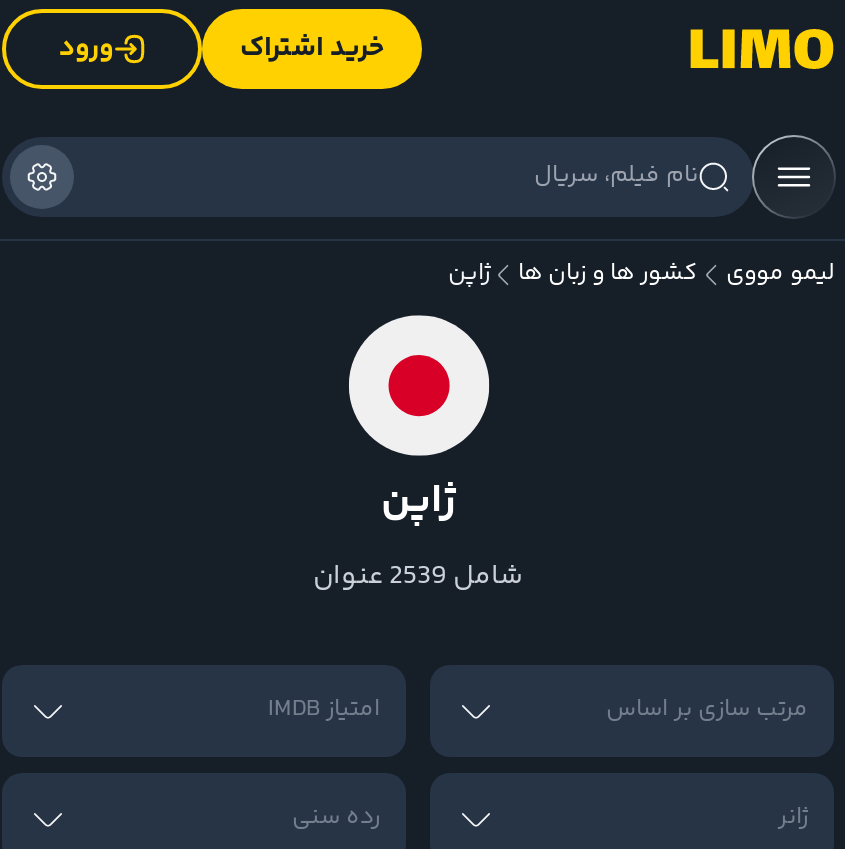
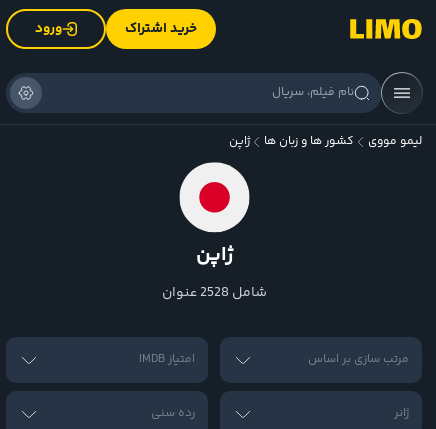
[313,555,523,599] شامل 2539 عنوان -> [161,282,266,304] شامل 2528 عنوان

